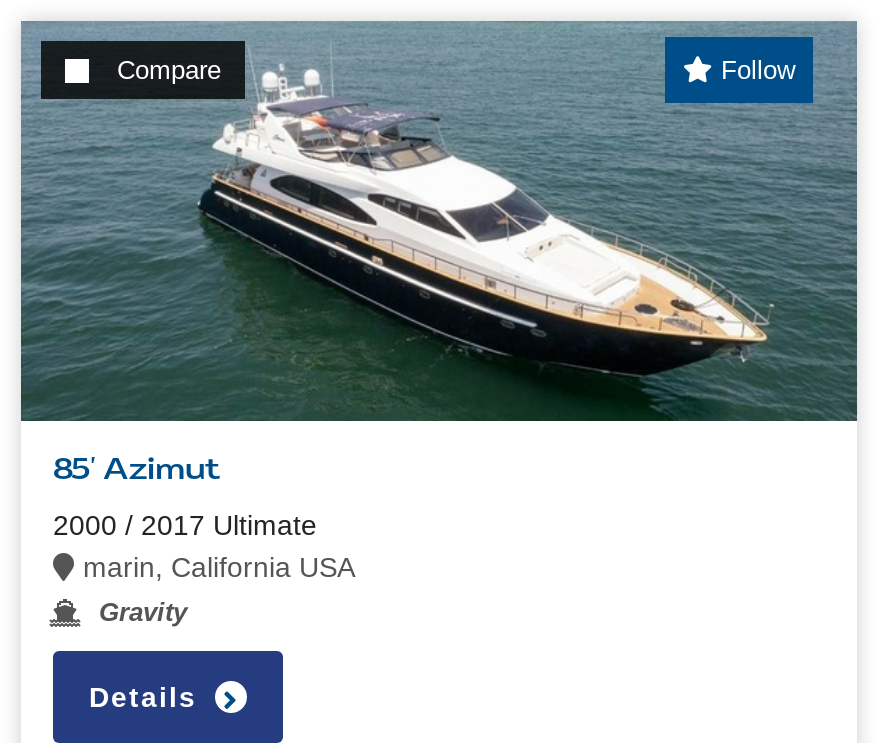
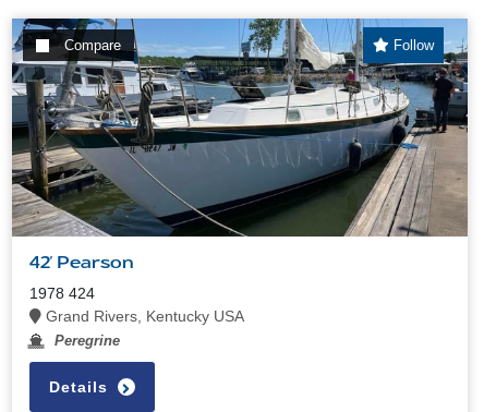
[19,21,859,489] [image] | 85' Azimut -> [11,19,469,274] [image] | 42' Pearson
[53,509,355,627] 2000 / 2017 Ultimate | marin, California USA | Gravity -> [29,284,244,349] 1978 424 | Grand Rivers, Kentucky USA | Peregrine

